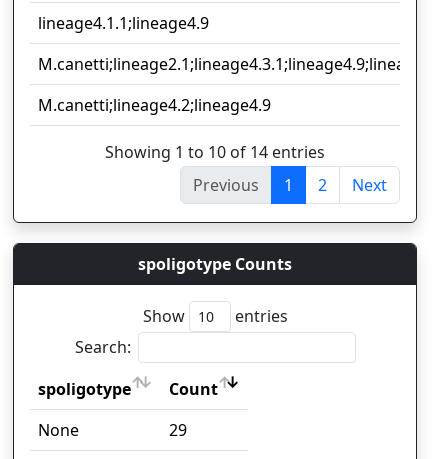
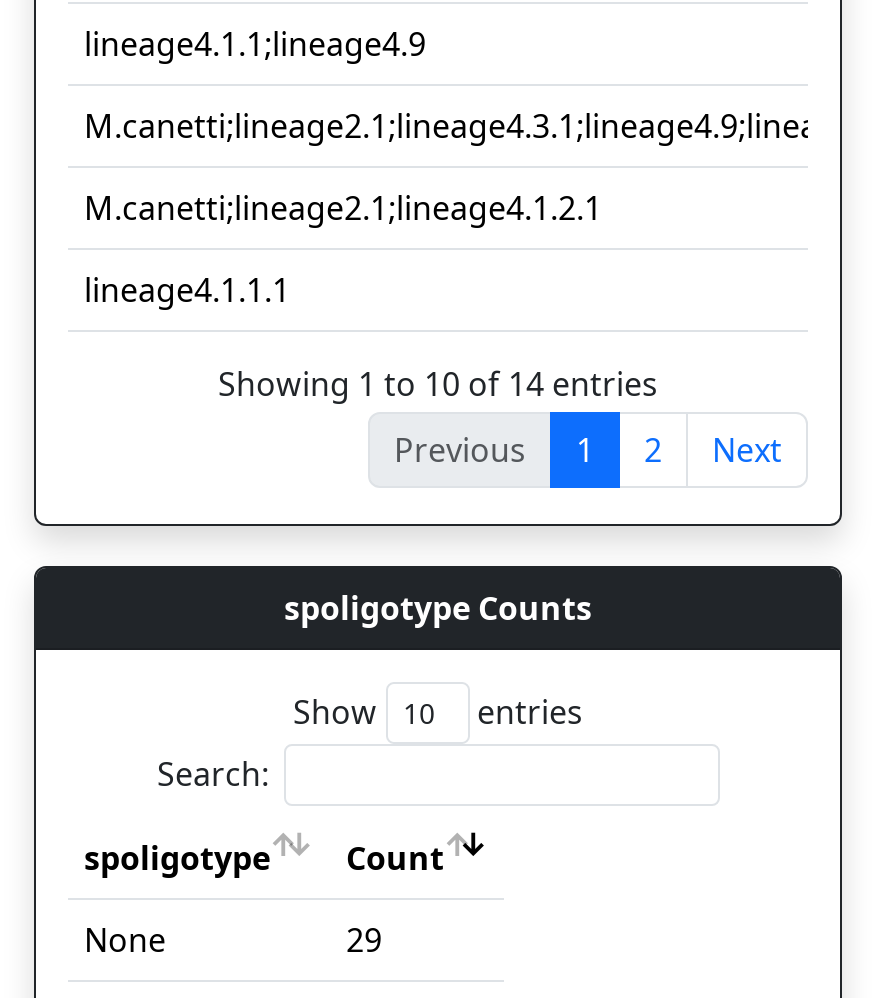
[38,94,271,116] M.canetti;lineage4.2;lineage4.9 -> [84,186,602,312] M.canetti;lineage2.1;lineage4.1.2.1 | lineage4.1.1.1

